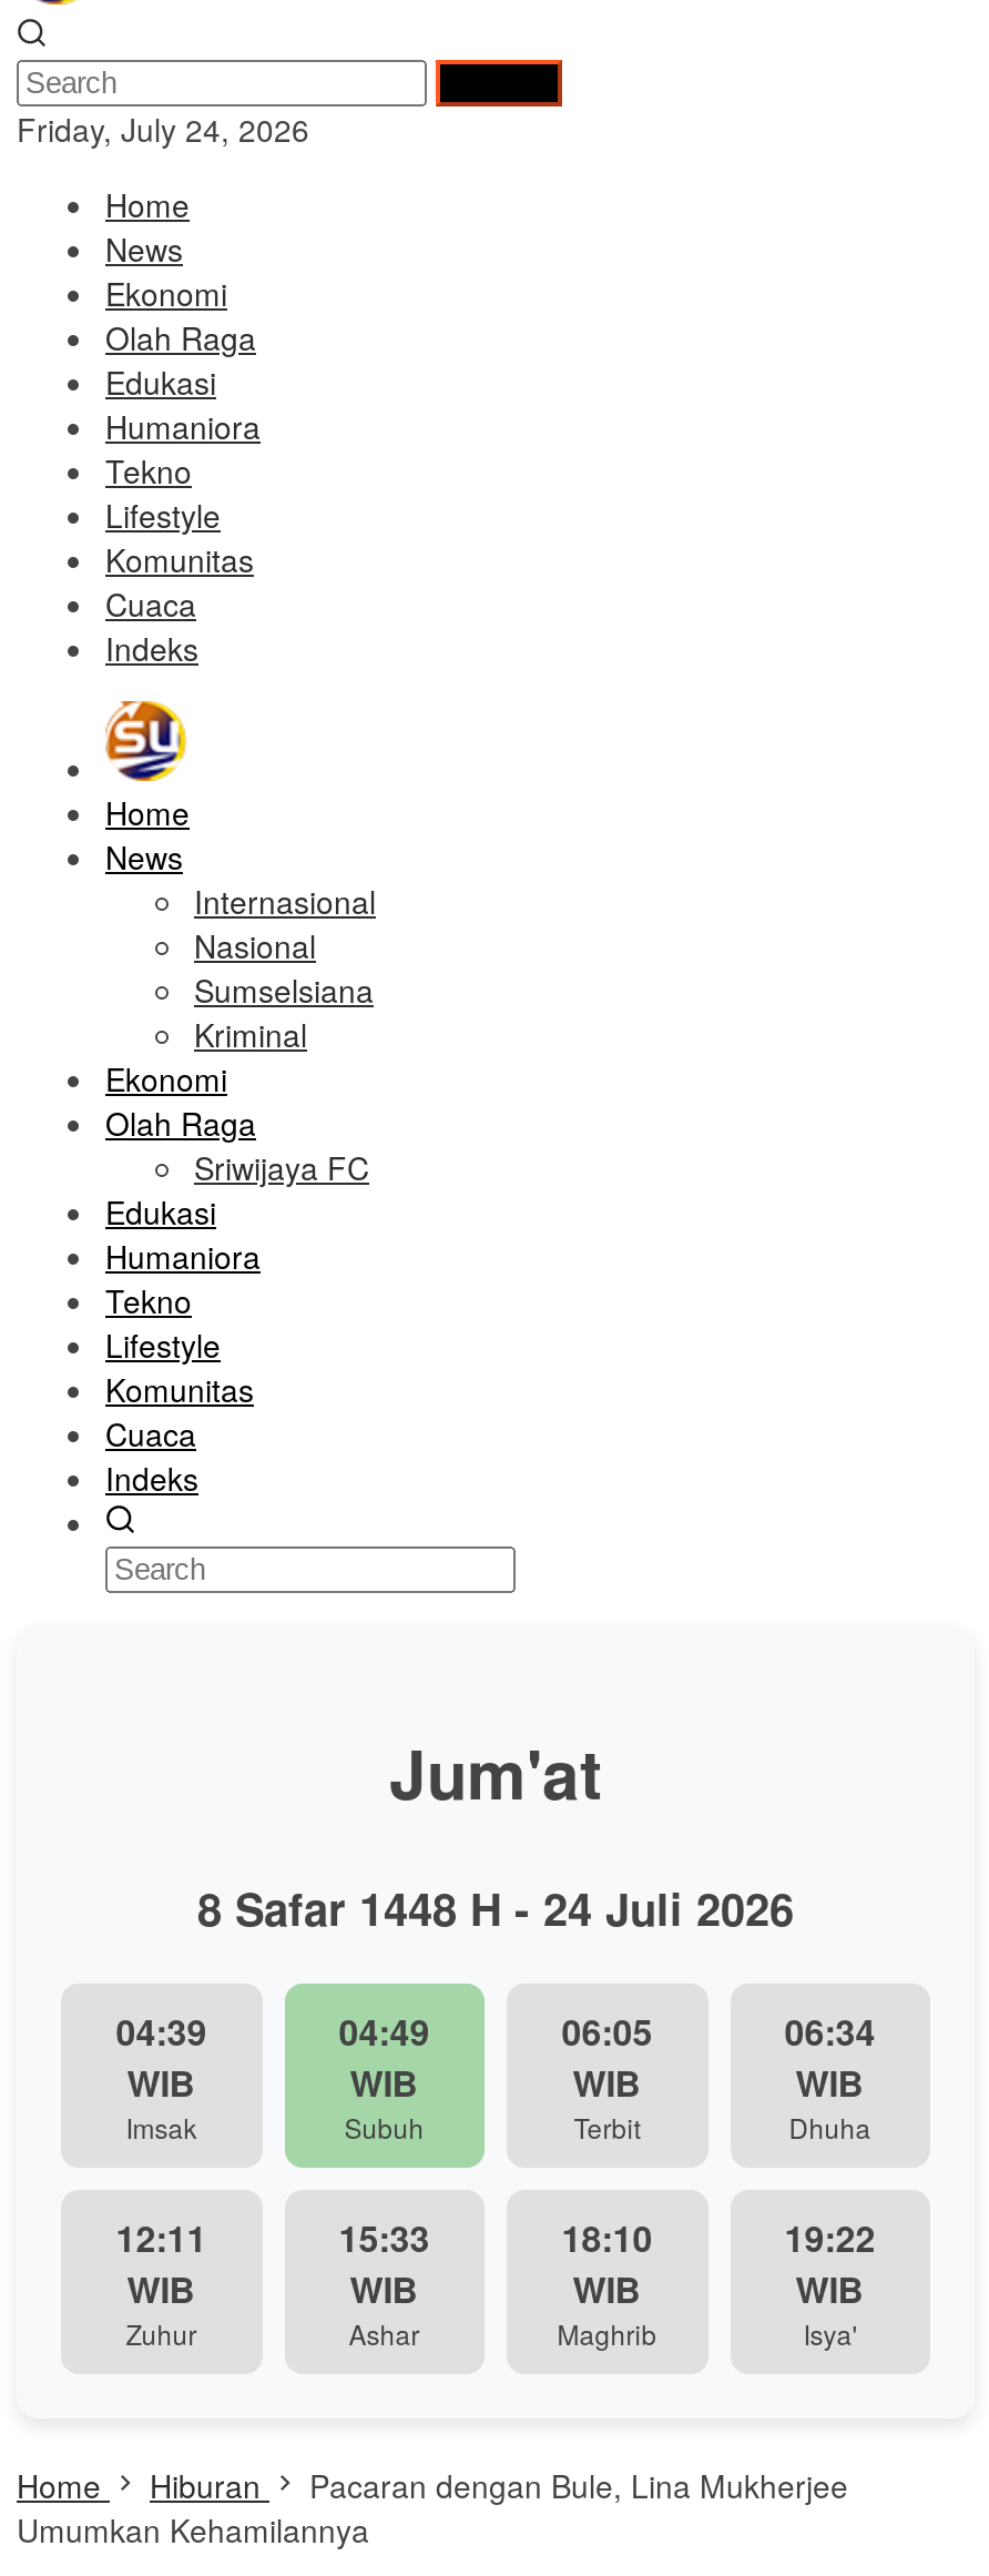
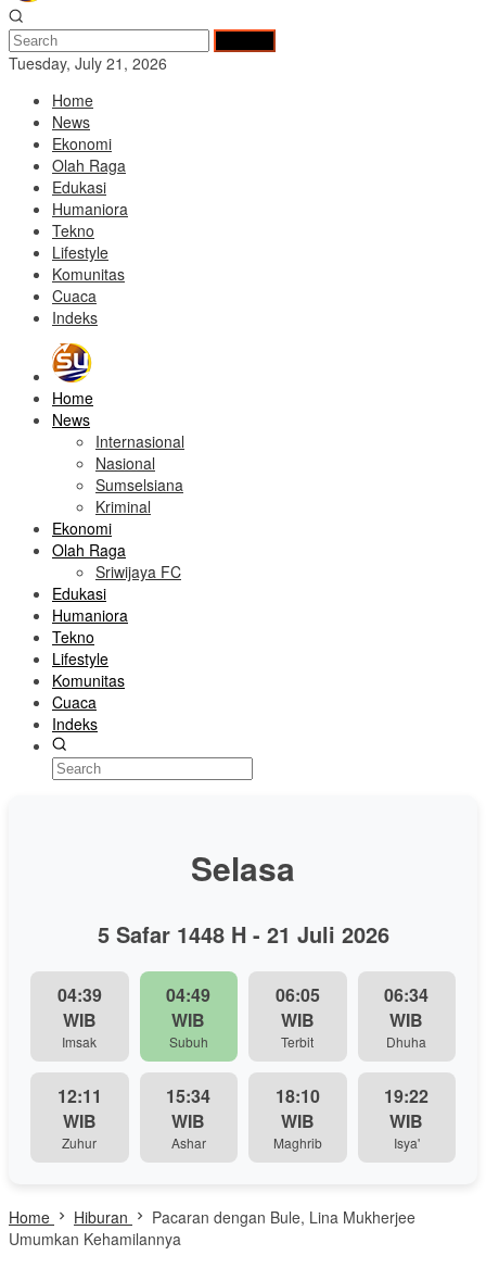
[17,107,309,151] Friday, July 24, 2026 -> [9,52,167,74] Tuesday, July 21, 2026
[389,1724,602,1819] Jum'at -> [191,844,295,891] Selasa
[197,1874,794,1939] 8 Safar 1448 H - 24 Juli 2026 -> [97,918,389,949] 5 Safar 1448 H - 21 Juli 2026
[339,2212,430,2263] 15:33 -> [166,1083,211,1108] 15:34

